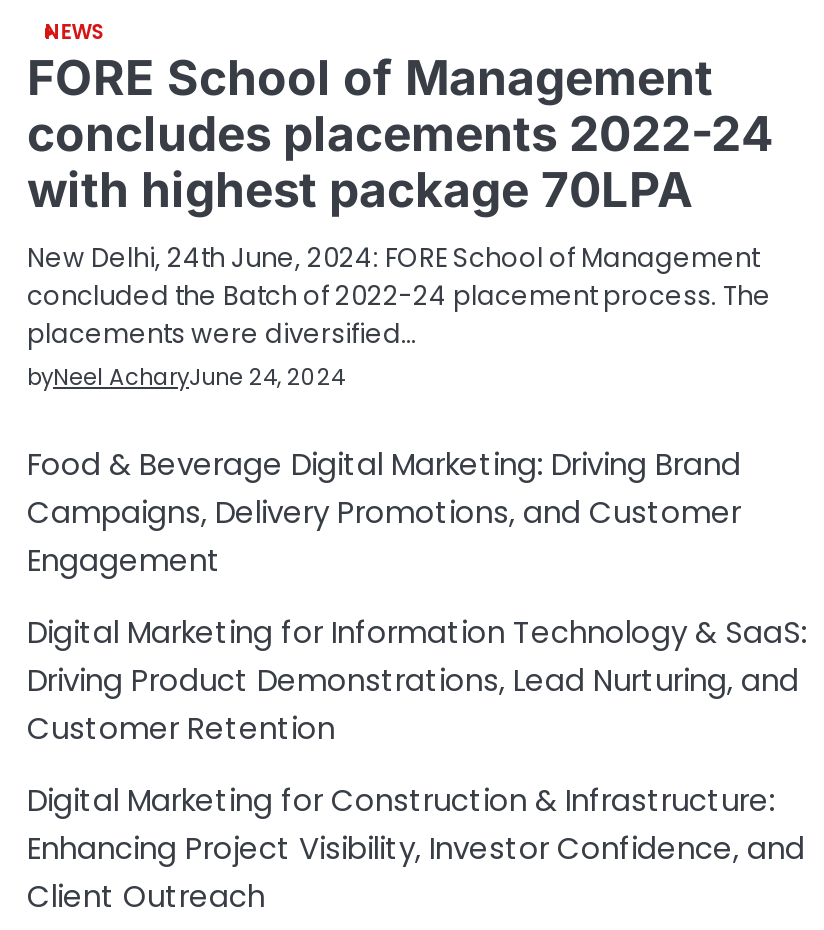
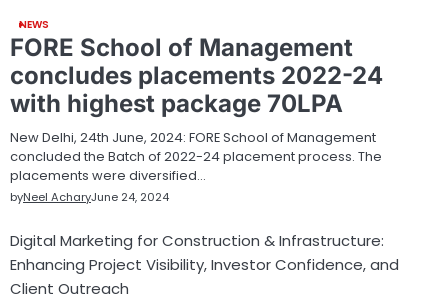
[27,443,807,749] Food & Beverage Digital Marketing: Driving Brand | Campaigns, Delivery Promotions, and Customer | Engagement | Digital Marketing for Information Technology & SaaS: | Driving Product Demonstrations, Lead Nurturing, and | Customer Retention -> none

